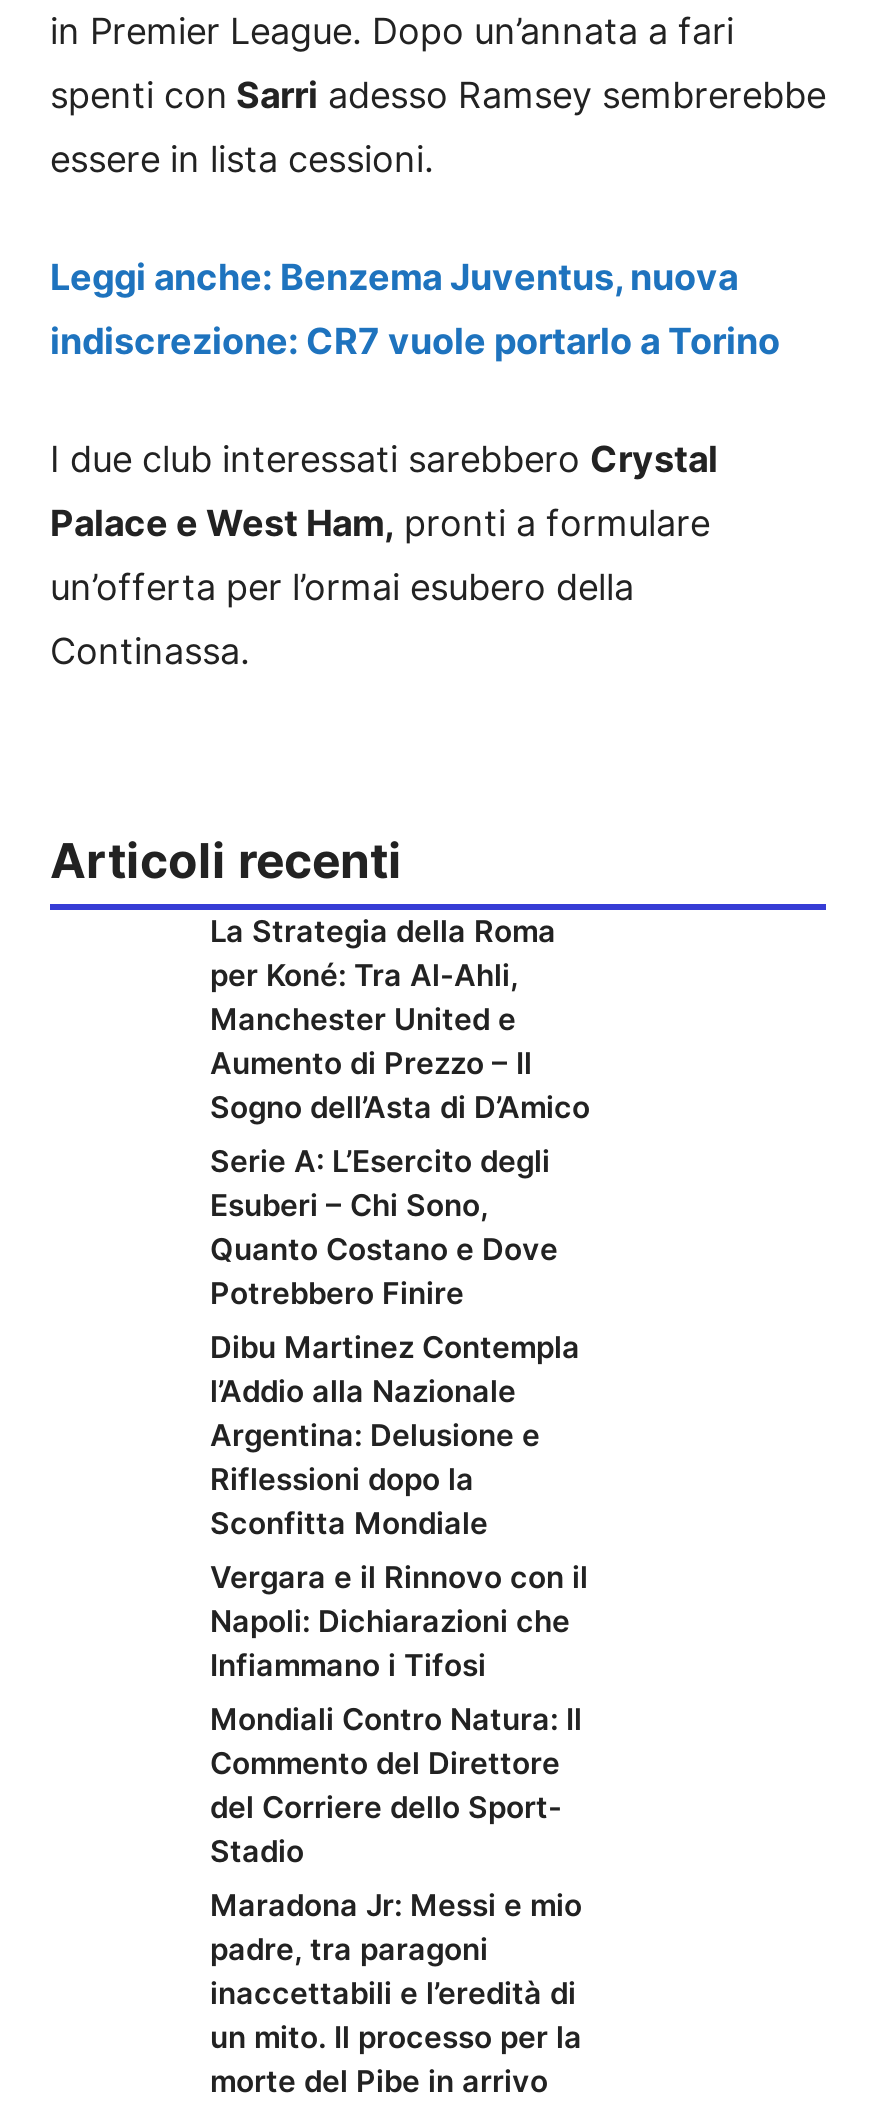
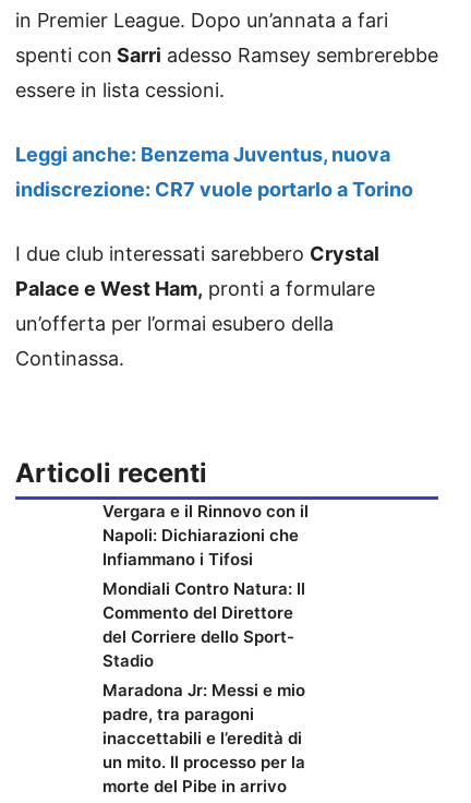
[210,912,590,1542] La Strategia della Roma | per Koné: Tra Al-Ahli, | Manchester United e | Aumento di Prezzo – Il | Sogno dell’Asta di D’Amico | Serie A: L’Esercito degli | Esuberi – Chi Sono, | Quanto Costano e Dove | Potrebbero Finire | Dibu Martinez Contempla | l’Addio alla Nazionale | Argentina: Delusione e | Riflessioni dopo la | Sconfitta Mondiale -> none

